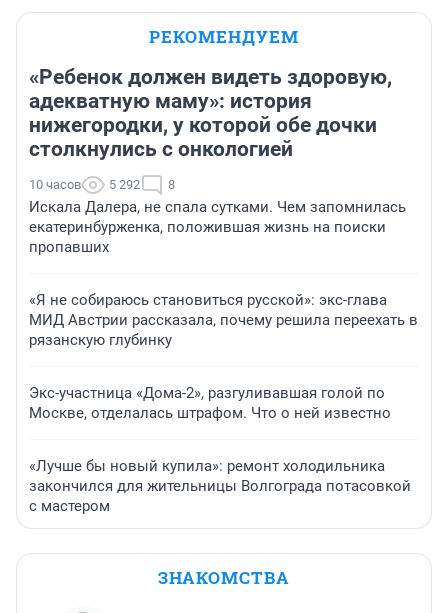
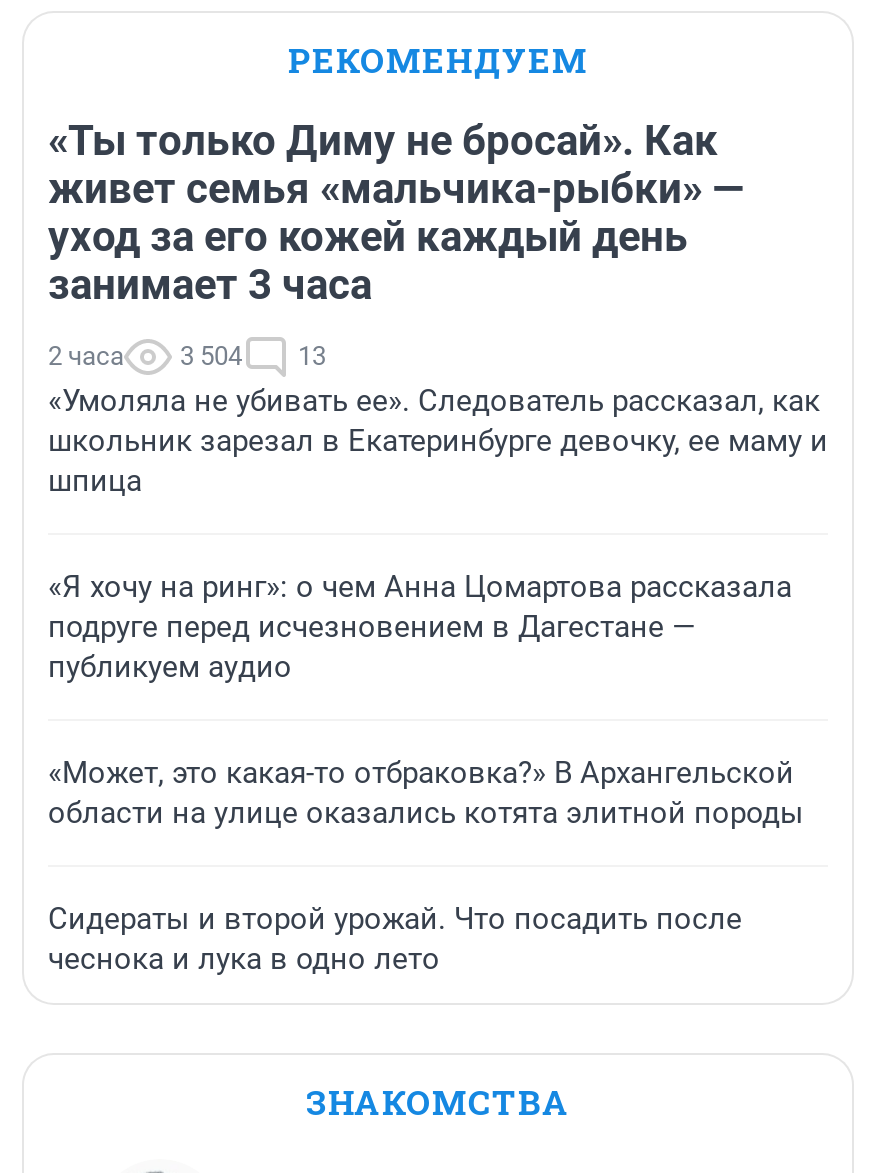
[29,65,392,161] «Ребенок должен видеть здоровую, | адекватную маму»: история | нижегородки, у которой обе дочки | столкнулись с онкологией -> [48,117,744,309] «Ты только Диму не бросай». Как | живет семья «мальчика-рыбки» — | уход за его кожей каждый день | занимает 3 часа
[29,177,406,256] 10 часов | 5 292 | 8 | Искала Далера, не спала сутками. Чем запомнилась | екатеринбурженка, положившая жизнь на поиски | пропавших -> [48,341,828,499] 2 часа | 3 504 | 13 | «Умоляла не убивать ее». Следователь рассказал, как | школьник зарезал в Екатеринбурге девочку, ее маму и | шпица
[29,291,418,349] «Я не собираюсь становиться русской»: экс-глава | МИД Австрии рассказала, почему решила переехать в | рязанскую глубинку -> [48,569,792,685] «Я хочу на ринг»: о чем Анна Цомартова рассказала | подруге перед исчезновением в Дагестане — | публикуем аудио
[29,384,391,422] Экс-участница «Дома-2», разгуливавшая голой по | Москве, отделалась штрафом. Что о ней известно -> [48,755,804,831] «Может, это какая-то отбраковка?» В Архангельской | области на улице оказались котята элитной породы
[29,457,411,515] «Лучше бы новый купила»: ремонт холодильника | закончился для жительницы Волгограда потасовкой | с мастером -> [48,901,742,977] Сидераты и второй урожай. Что посадить после | чеснока и лука в одно лето

